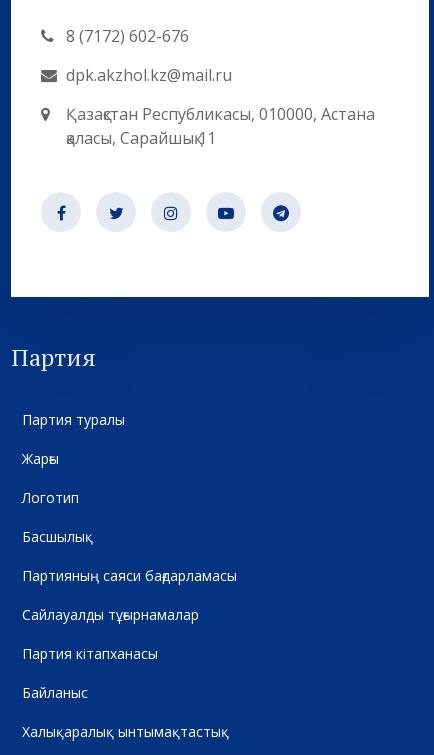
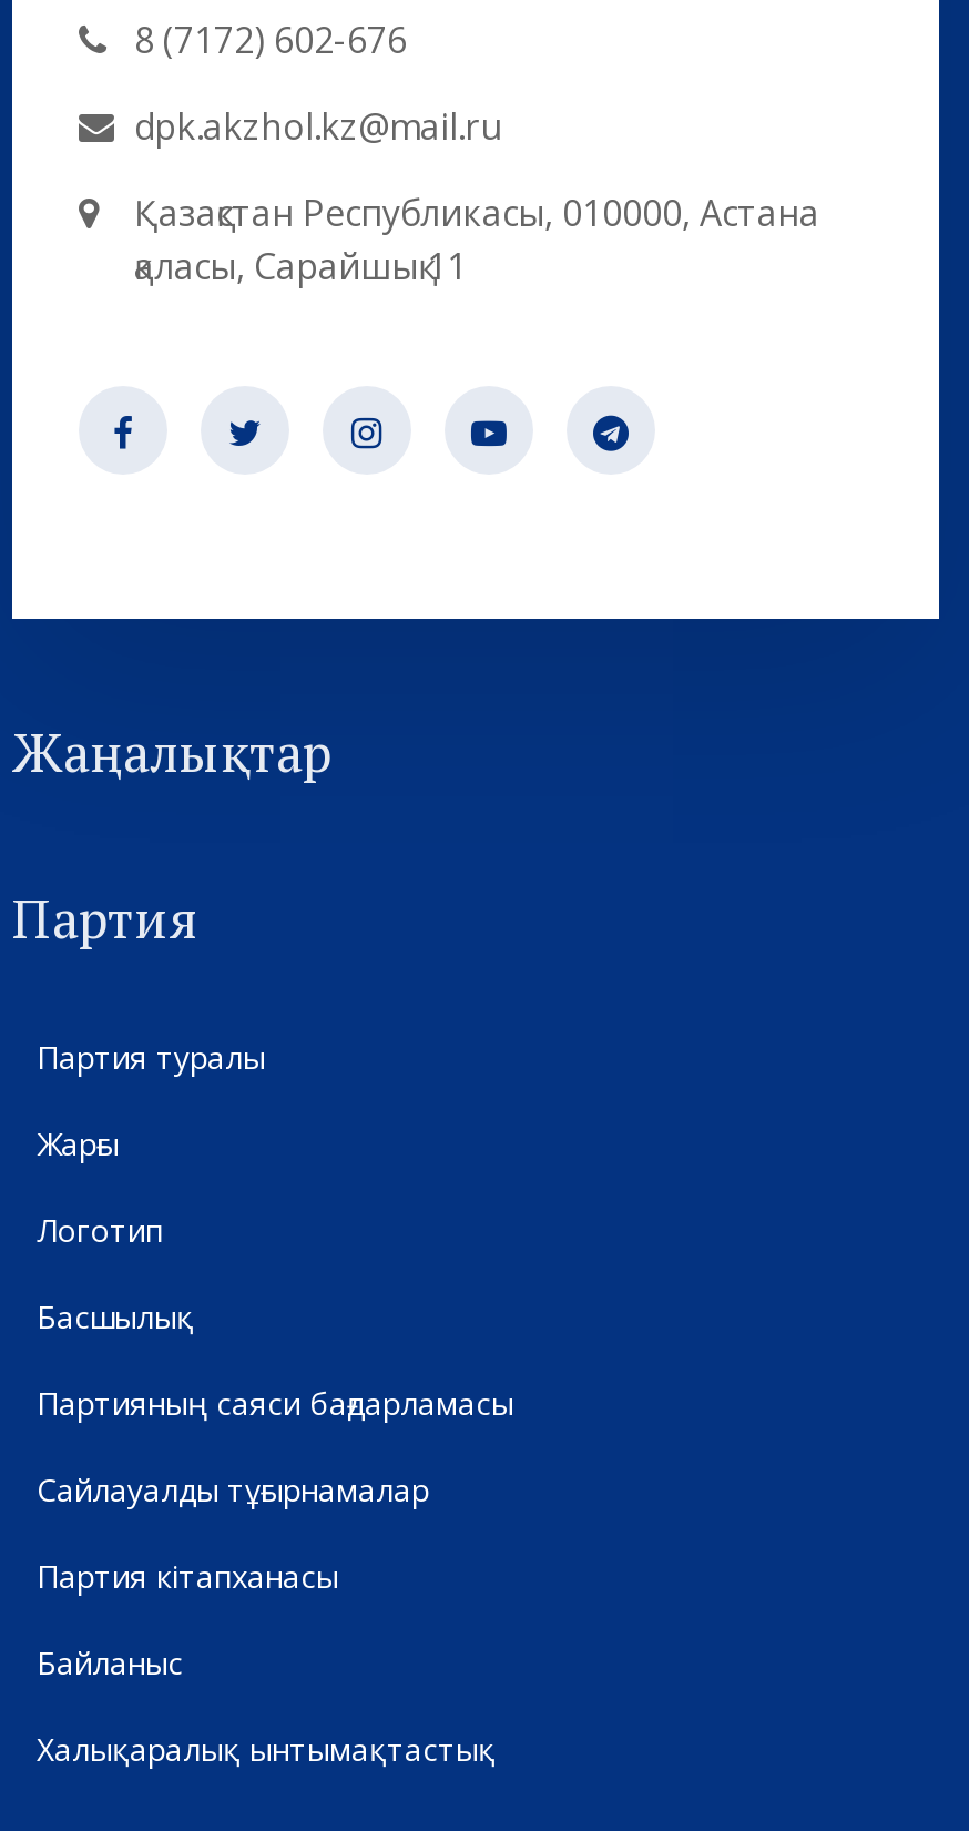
none -> [12,716,331,787] Жаңалықтар

